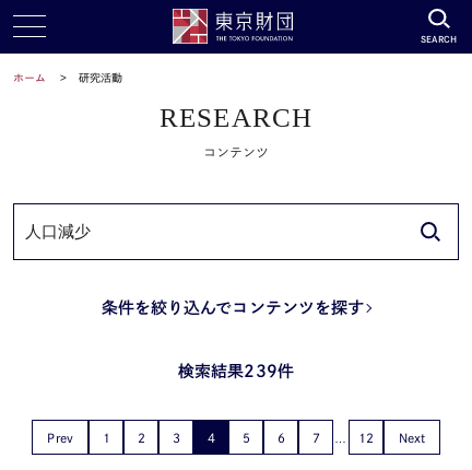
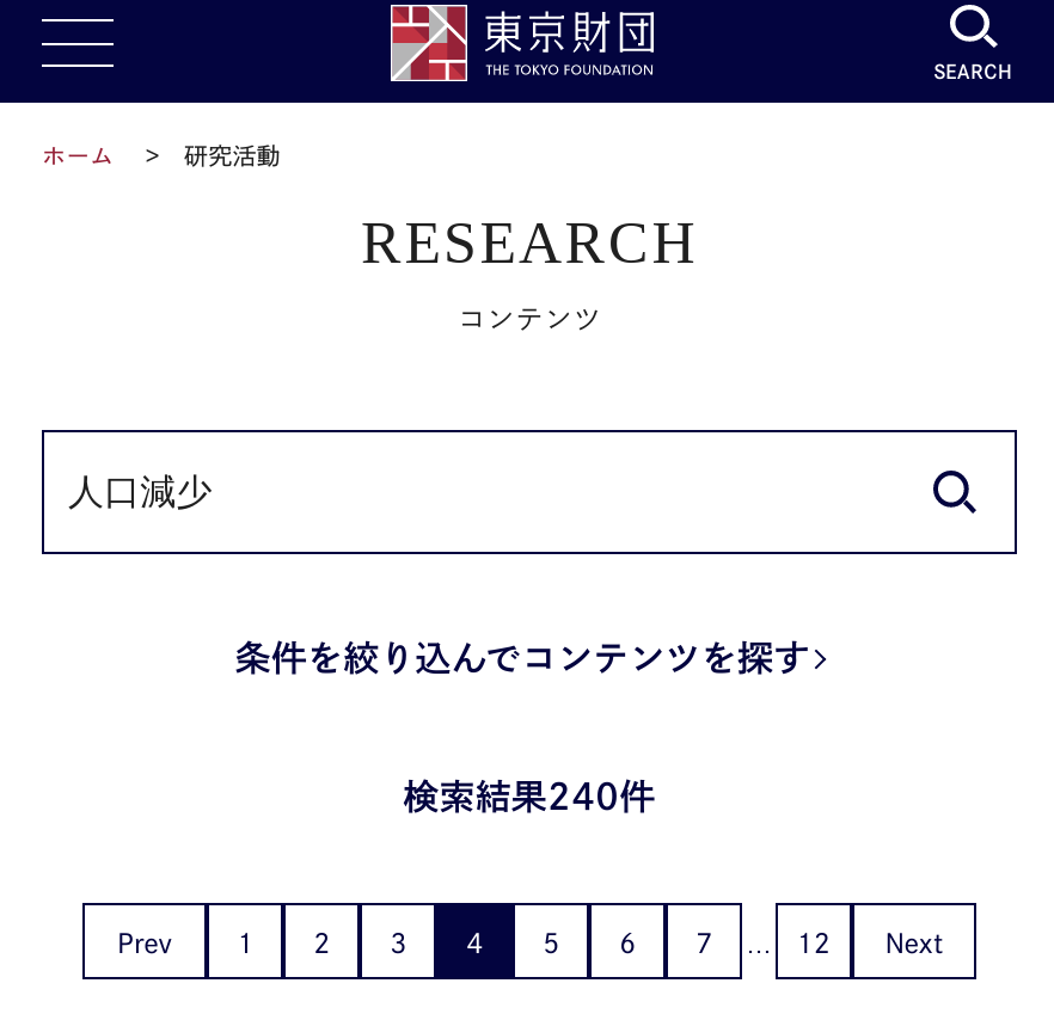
[178,363,294,379] 検索結果239件 -> [403,779,656,815] 検索結果240件

